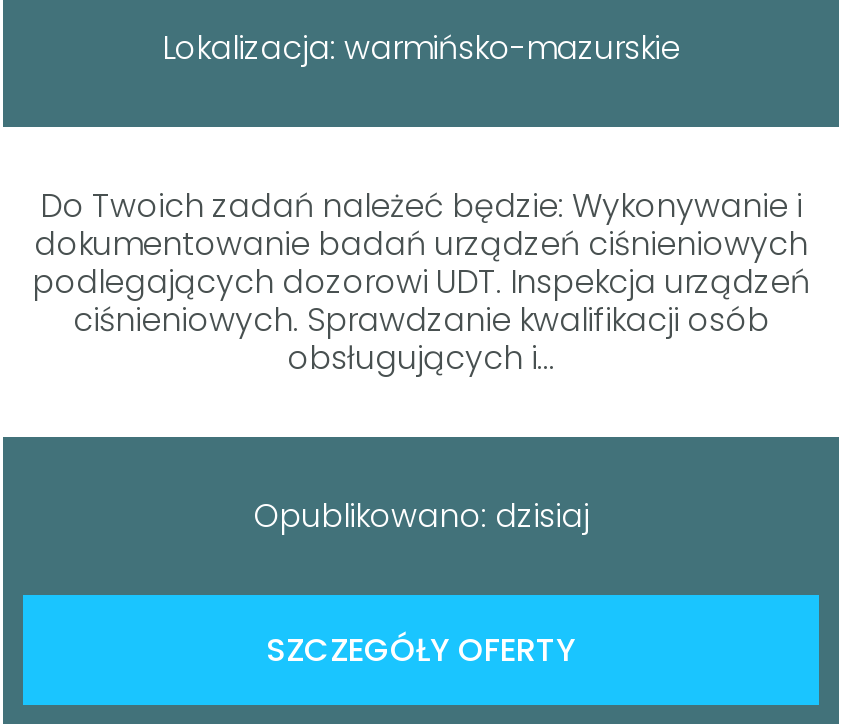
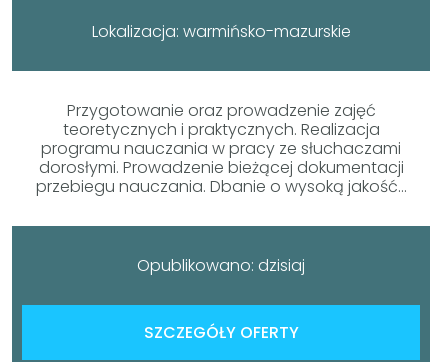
[32,182,810,380] Do Twoich zadań należeć będzie: Wykonywanie i | dokumentowanie badań urządzeń ciśnieniowych | podlegających dozorowi UDT. Inspekcja urządzeń | ciśnieniowych. Sprawdzanie kwalifikacji osób | obsługujących i... -> [35,99,406,198] Przygotowanie oraz prowadzenie zajęć | teoretycznych i praktycznych. Realizacja | programu nauczania w pracy ze słuchaczami | dorosłymi. Prowadzenie bieżącej dokumentacji | przebiegu nauczania. Dbanie o wysoką jakość...

